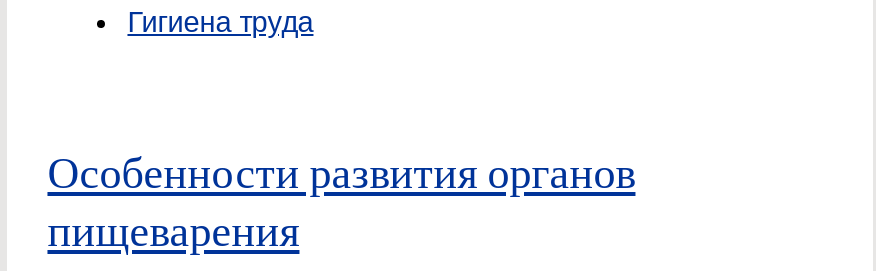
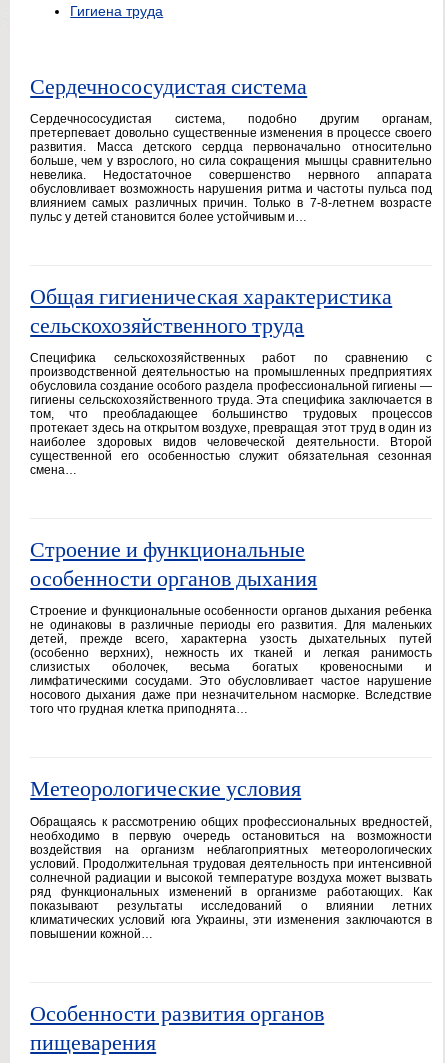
none -> [30,71,432,941] Сердечнососудистая система | Сердечнососудистая система, подобно другим органам, | претерпевает довольно существенные изменения в процессе своего | развития. Масса детского сердца первоначально относительно | больше, чем у взрослого, но сила сокращения мышцы сравнительно | невелика. Недостаточное совершенство нервного аппарата | обусловливает возможность нарушения ритма и частоты пульса под | влиянием самых различных причин. Только в 7-8-летнем возрасте | пульс у детей становится более устойчивым и… | Общая гигиеническая характеристика | сельскохозяйственного труда | Специфика сельскохозяйственных работ по сравнению с | производственной деятельностью на промышленных предприятиях | обусловила создание особого раздела профессиональной гигиены — | гигиены сельскохозяйственного труда. Эта специфика заключается в | том, что преобладающее большинство трудовых процессов | протекает здесь на открытом воздухе, превращая этот труд в один из | наиболее здоровых видов человеческой деятельности. Второй | существенной его особенностью служит обязательная сезонная | смена… | Строение и функциональные | особенности органов дыхания | Строение и функциональные особенности органов дыхания ребенка | не одинаковы в различные периоды его развития. Для маленьких | детей, прежде всего, характерна узость дыхательных путей | (особенно верхних), нежность их тканей и легкая ранимость | слизистых оболочек, весьма богатых кровеносными и | лимфатическими сосудами. Это обусловливает частое нарушение | носового дыхания даже при незначительном насморке. Вследствие | того что грудная клетка приподнята… | Метеорологические условия | Обращаясь к рассмотрению общих профессиональных вредностей, | необходимо в первую очередь остановиться на возможности | воздействия на организм неблагоприятных метеорологических | условий. Продолжительная трудовая деятельность при интенсивной | солнечной радиации и высокой температуре воздуха может вызвать | ряд функциональных изменений в организме работающих. Как | показывают результаты исследований о влиянии летних | климатических условий юга Украины, эти изменения заключаются в | повышении кожной…

